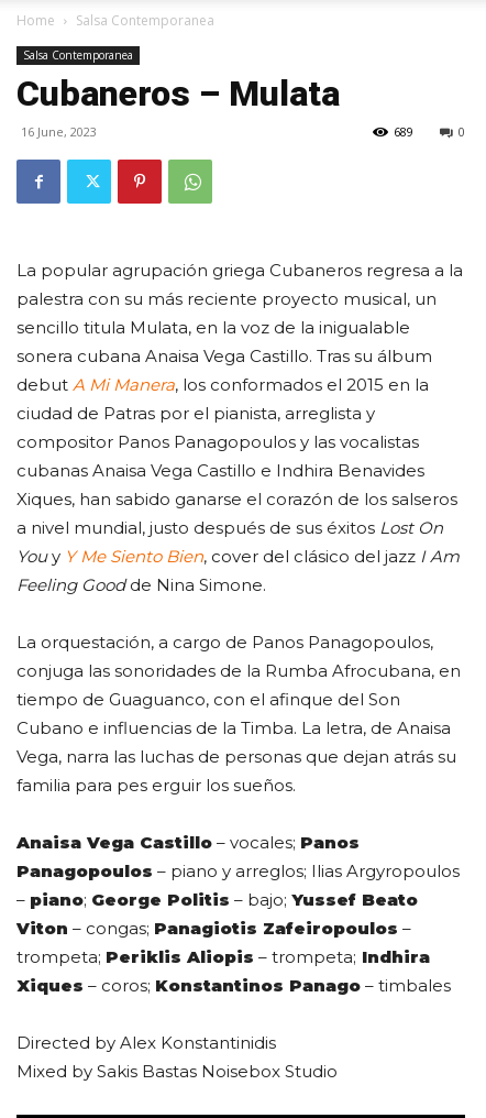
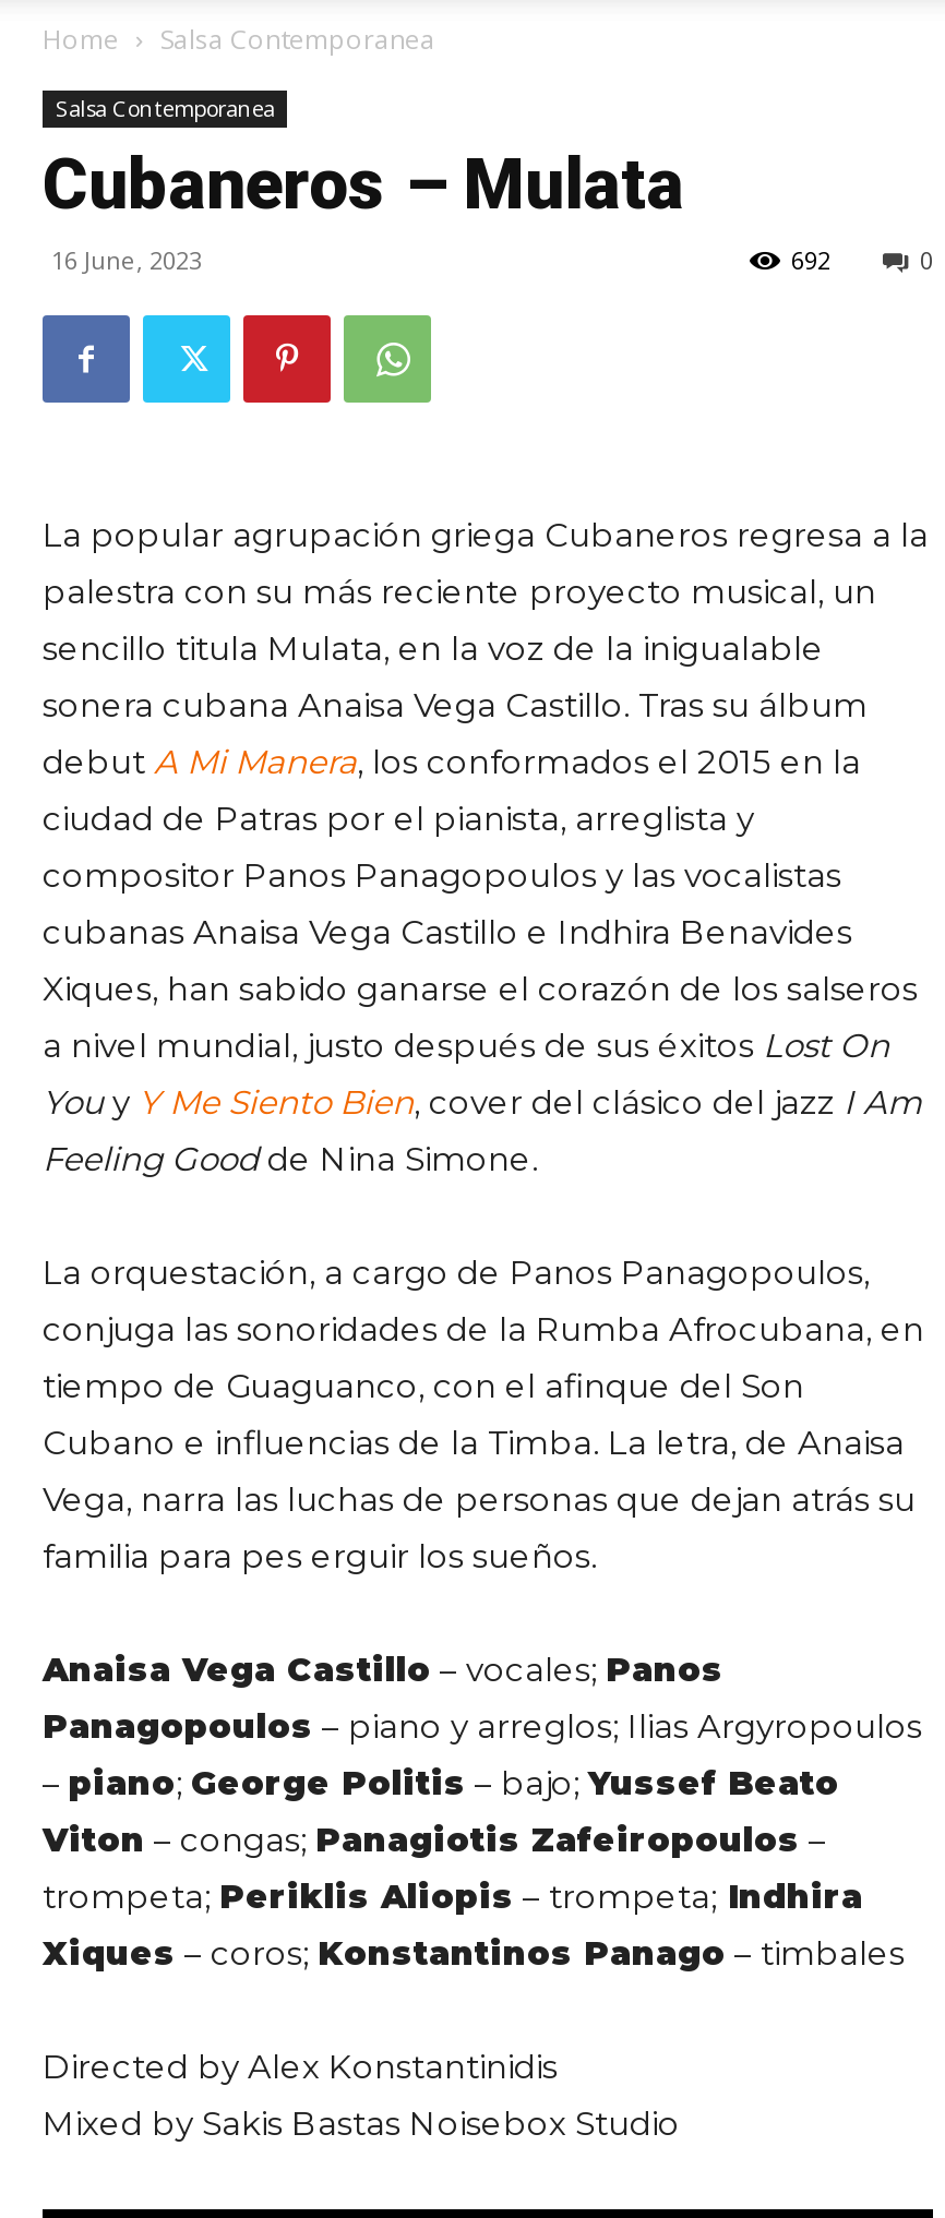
[394,123,413,140] 689 -> [791,243,830,276] 692

